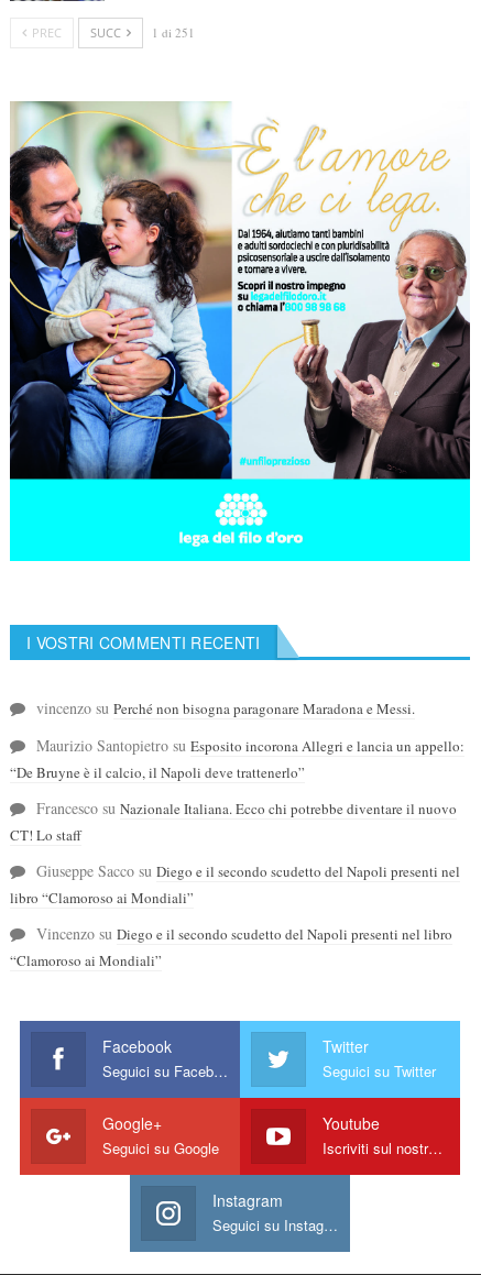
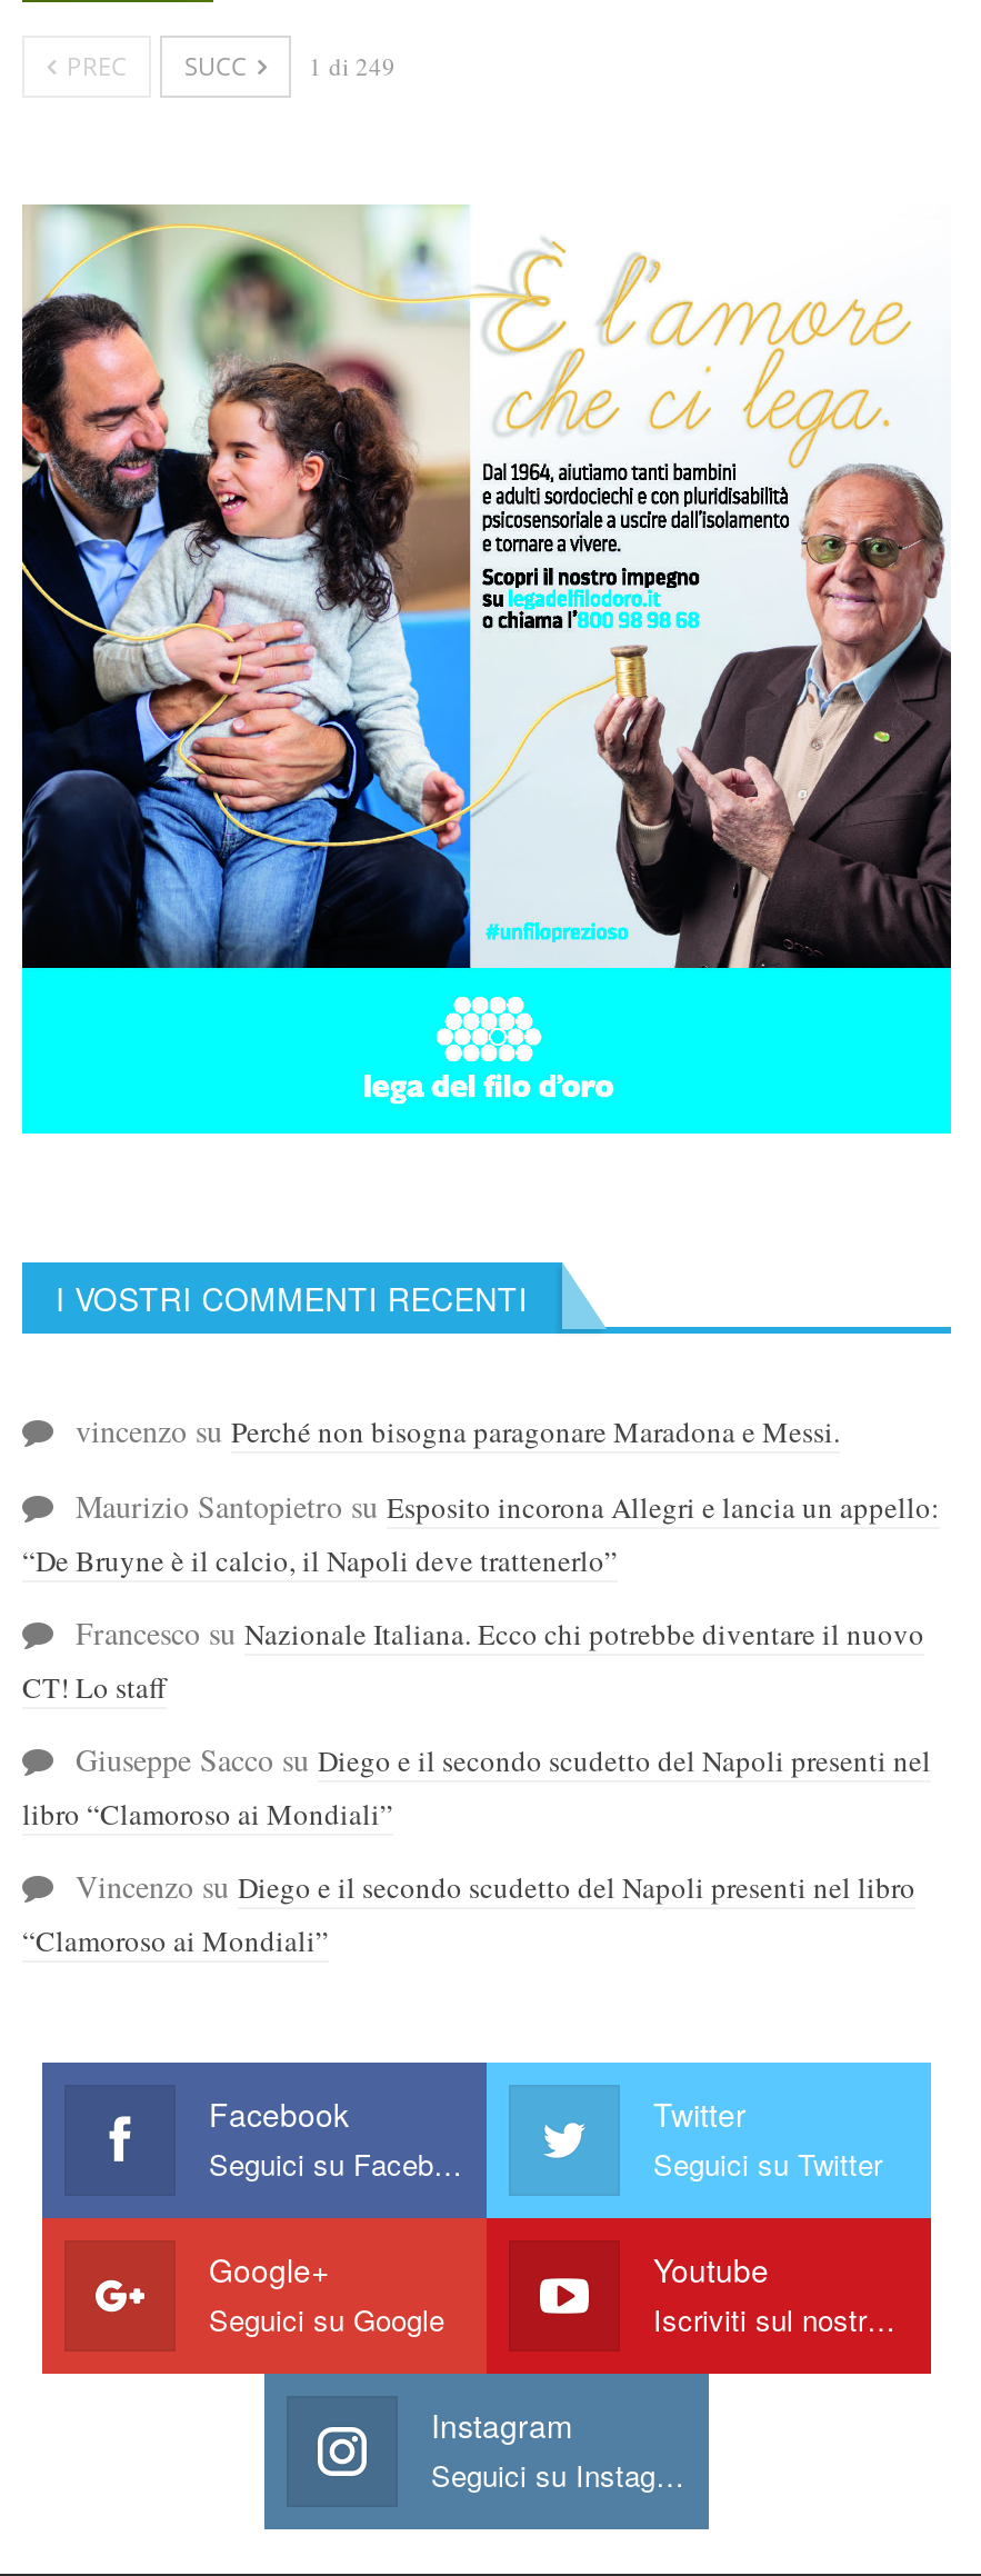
[29,24,195,40] PREC SUCC 1 di 251 -> [60,48,396,82] PREC SUCC 1 di 249

